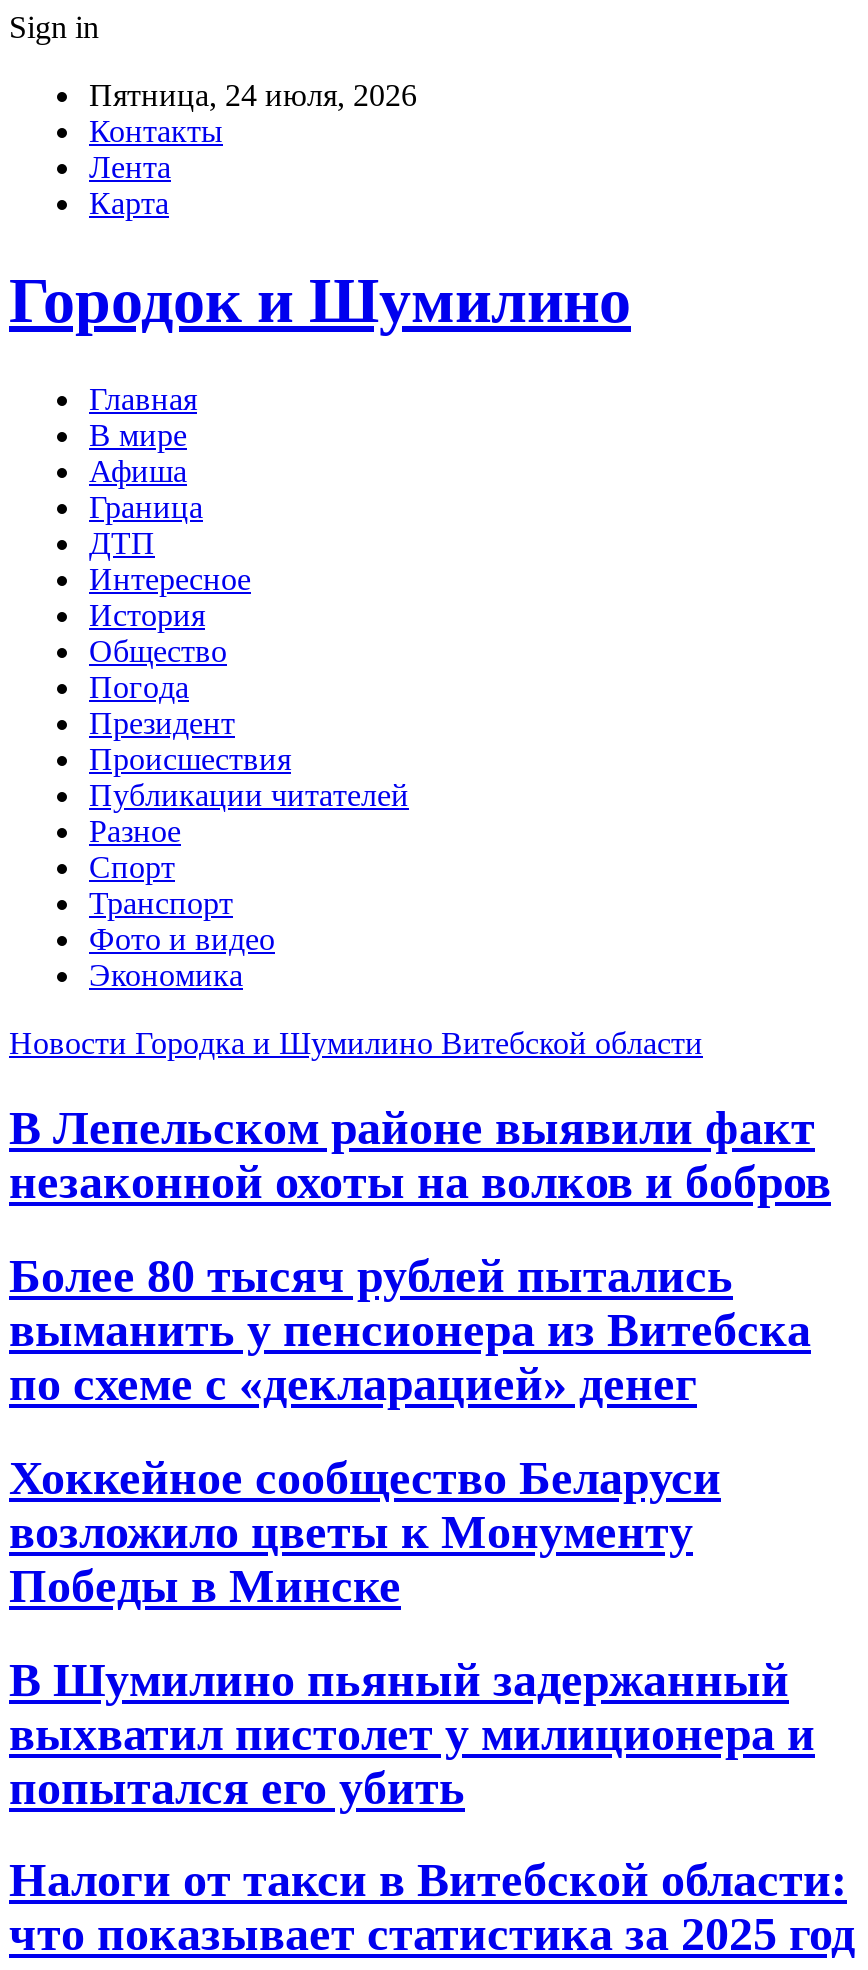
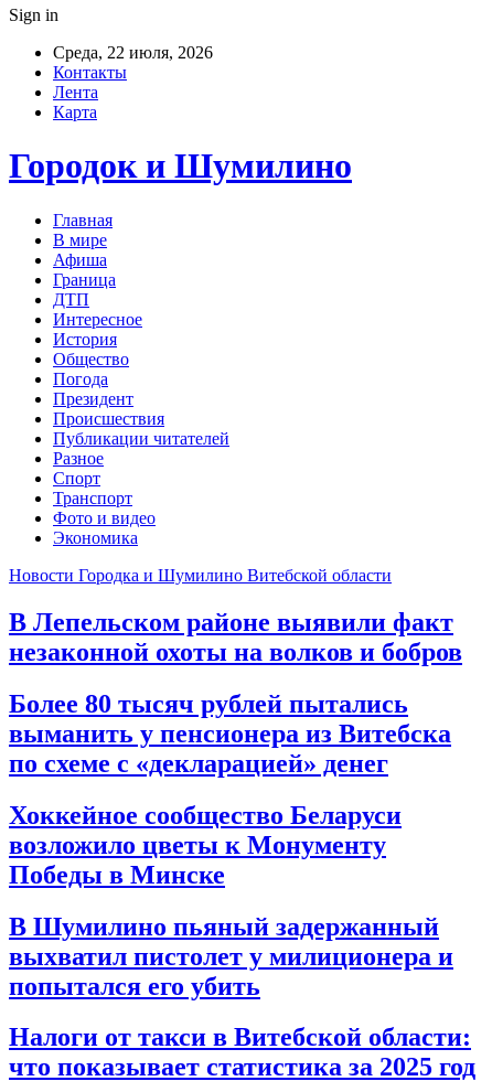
[89,78,417,112] Пятница, 24 июля, 2026 -> [53,43,213,62] Среда, 22 июля, 2026

